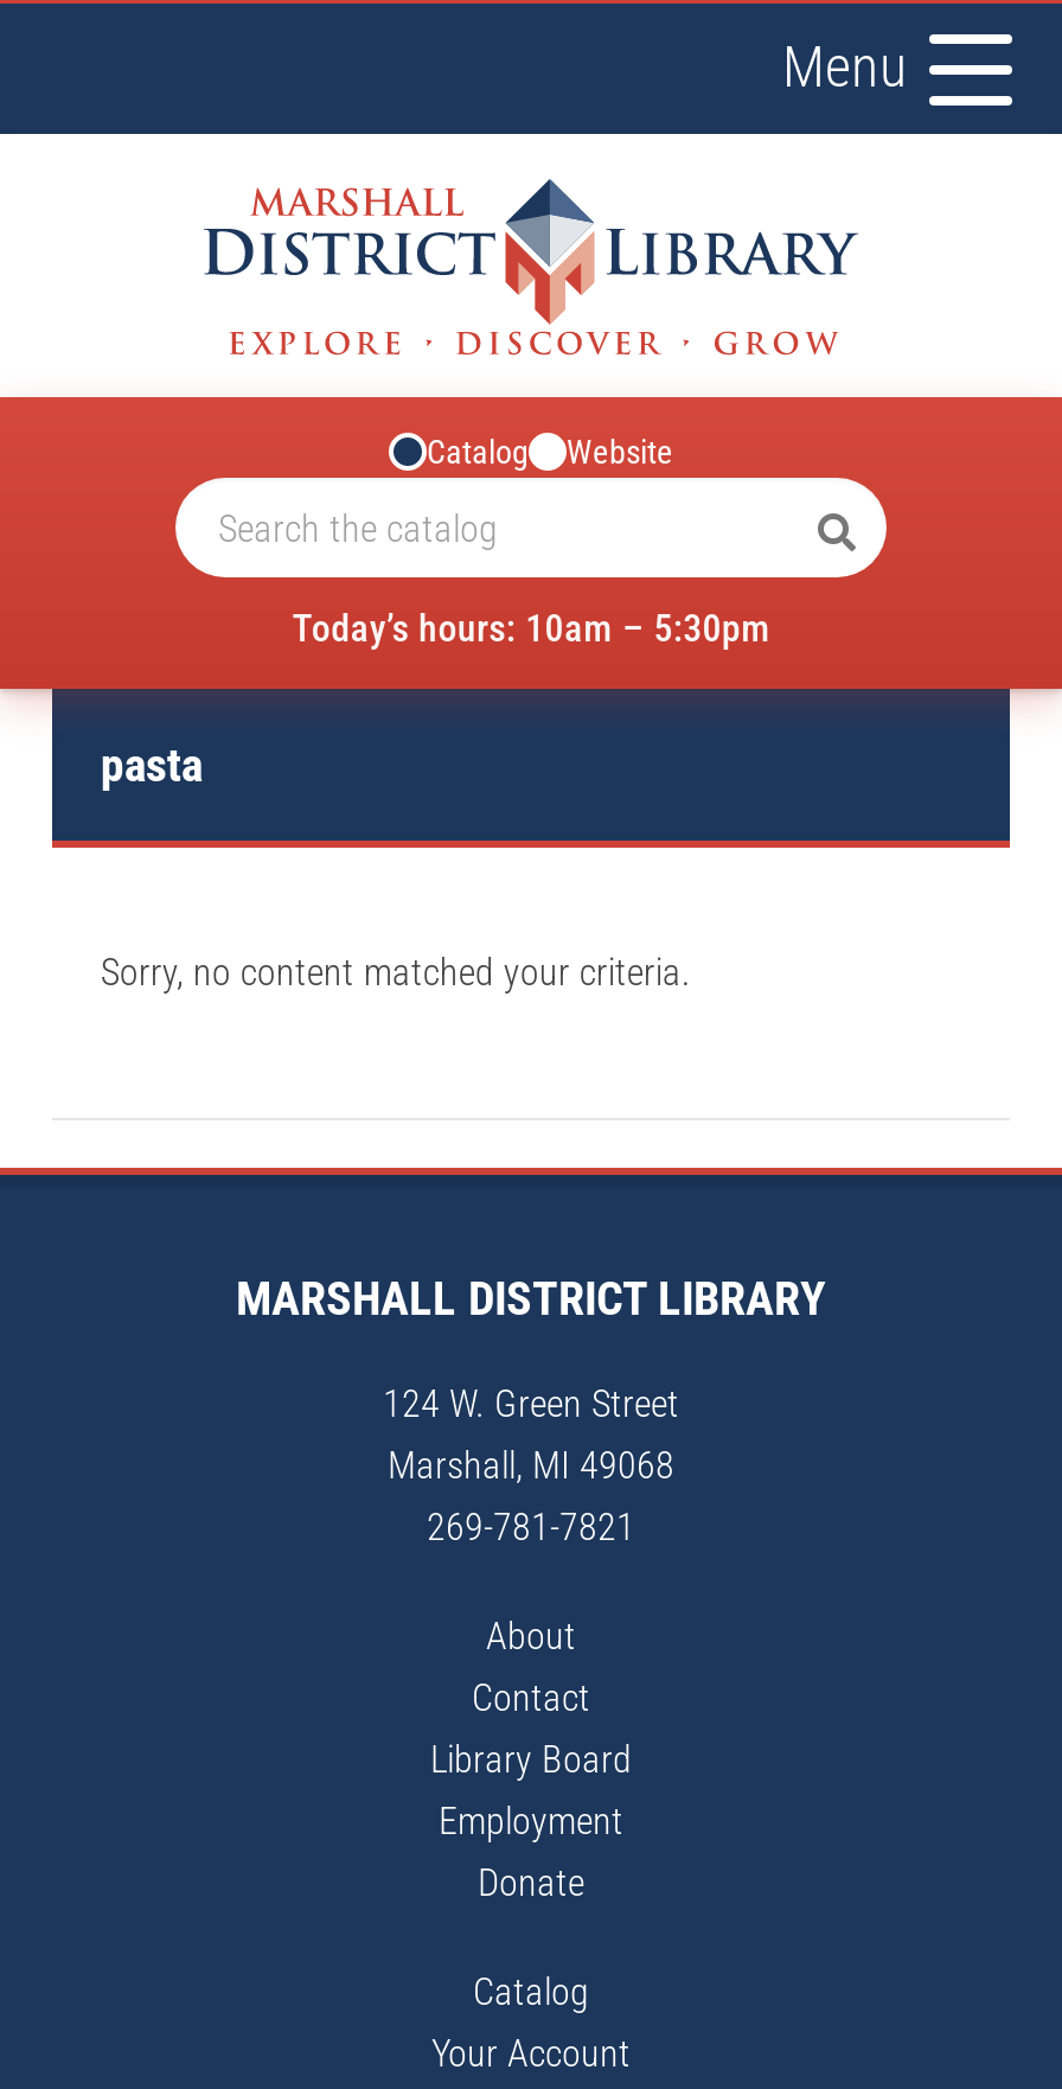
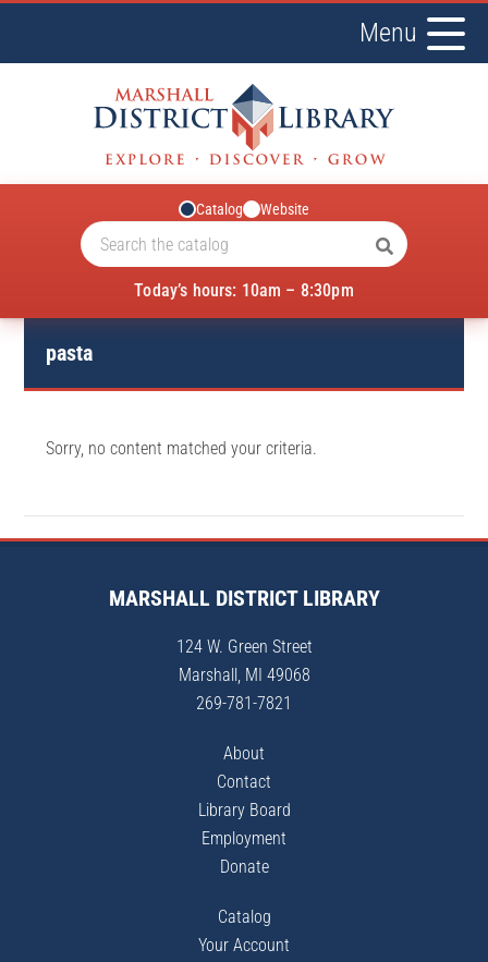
[292,607,770,652] Today’s hours: 10am – 5:30pm -> [134,280,354,301] Today’s hours: 10am – 8:30pm

